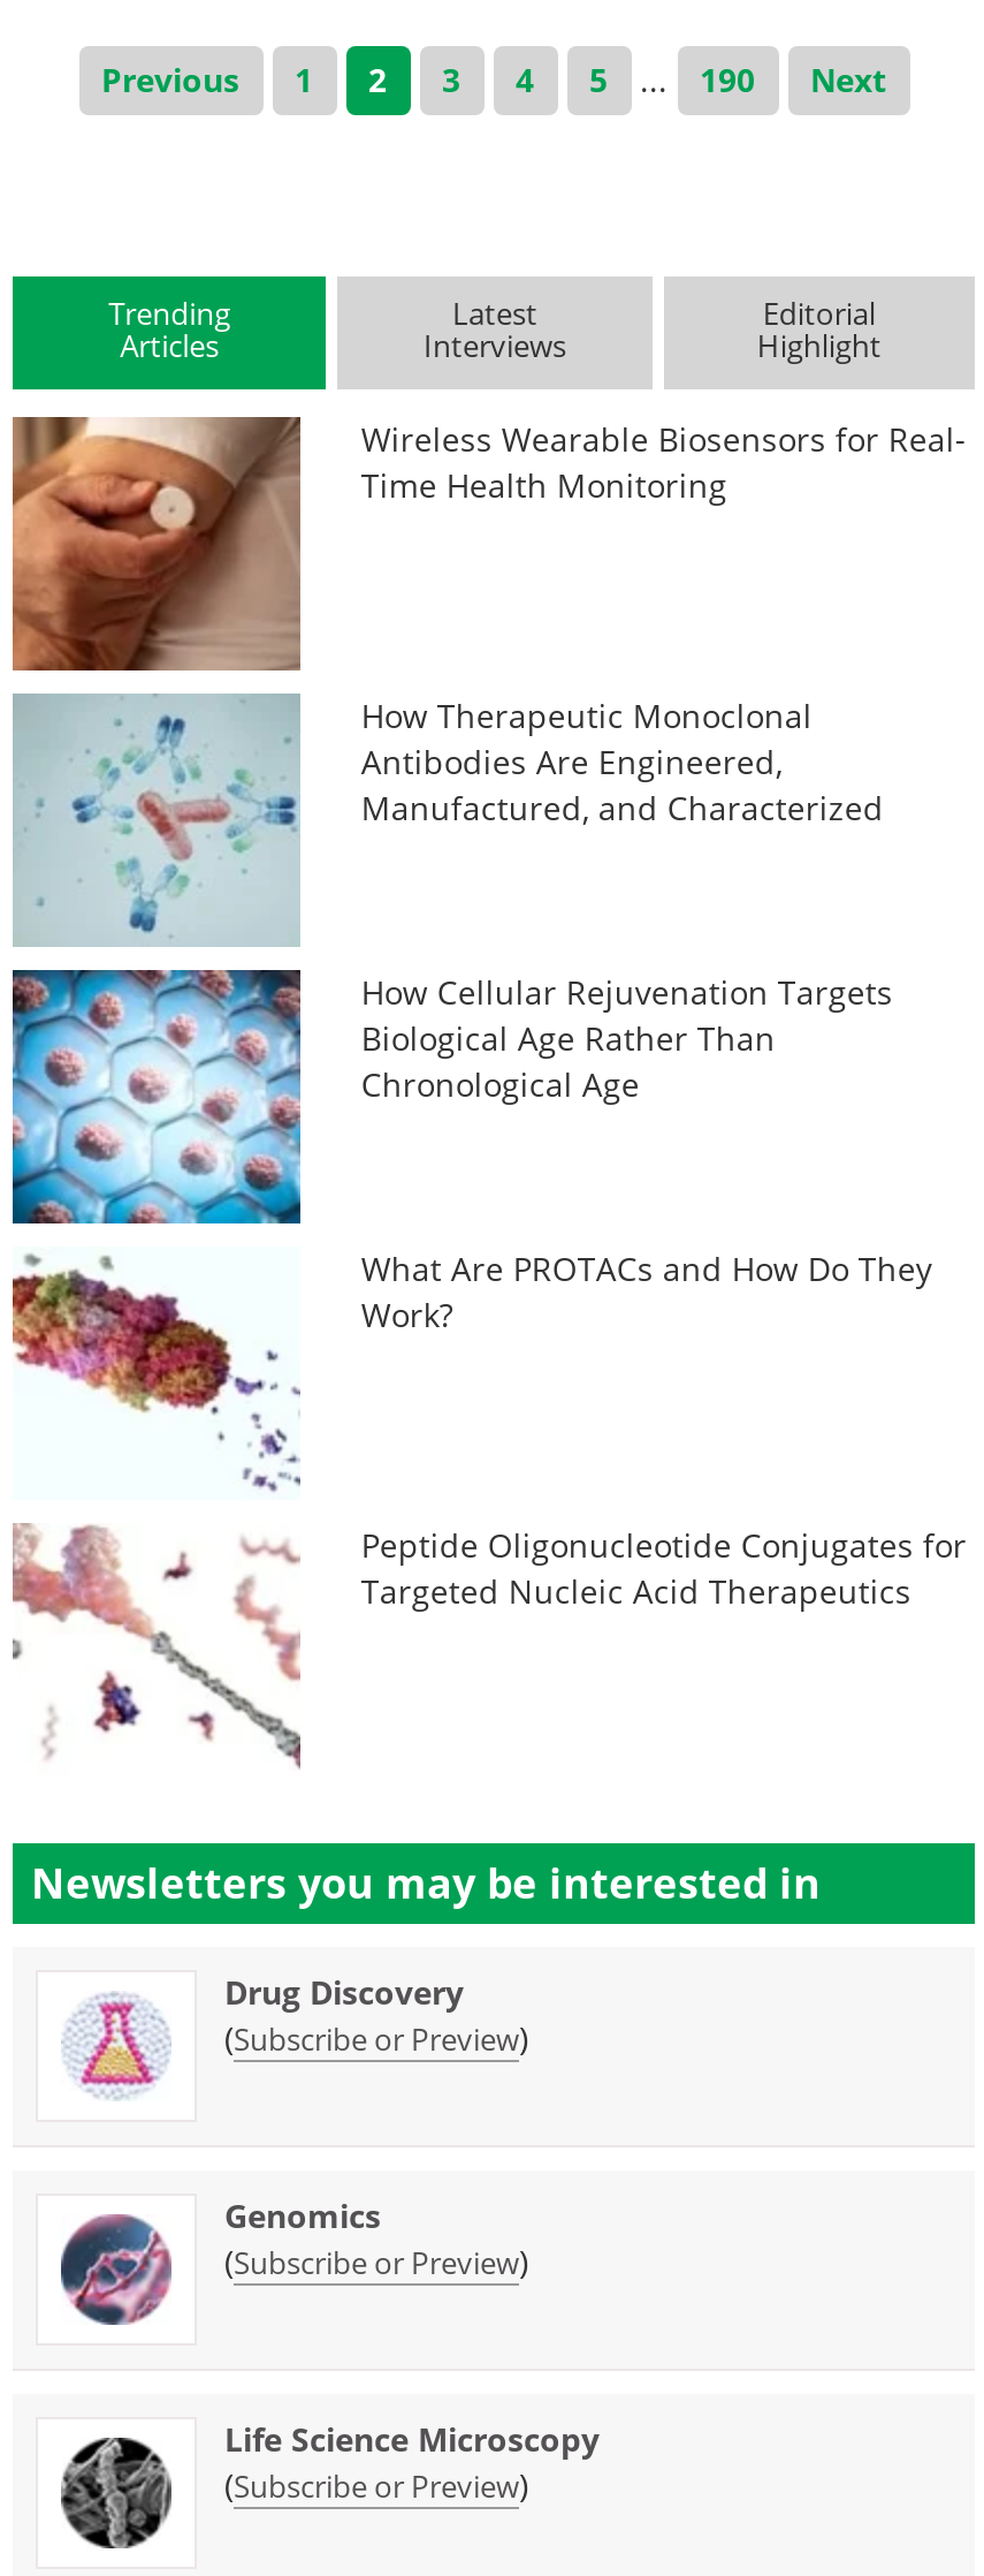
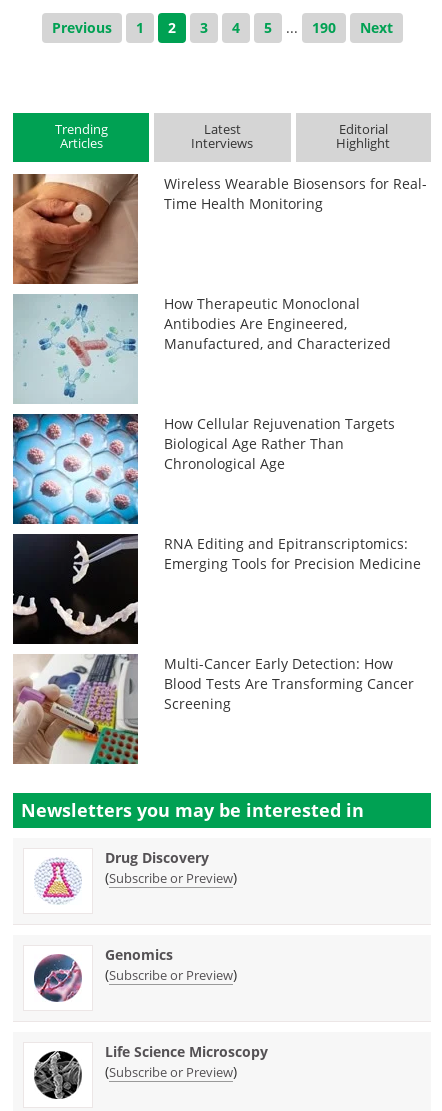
[10,1246,932,1500] [image] | What Are PROTACs and How Do They | Work? -> [12,533,421,645] [image] | RNA Editing and Epitranscriptomics: | Emerging Tools for Precision Medicine
[13,1522,966,1776] [image] | Peptide Oligonucleotide Conjugates for | Targeted Nucleic Acid Therapeutics -> [12,653,414,765] [image] | Multi-Cancer Early Detection: How | Blood Tests Are Transforming Cancer | Screening

